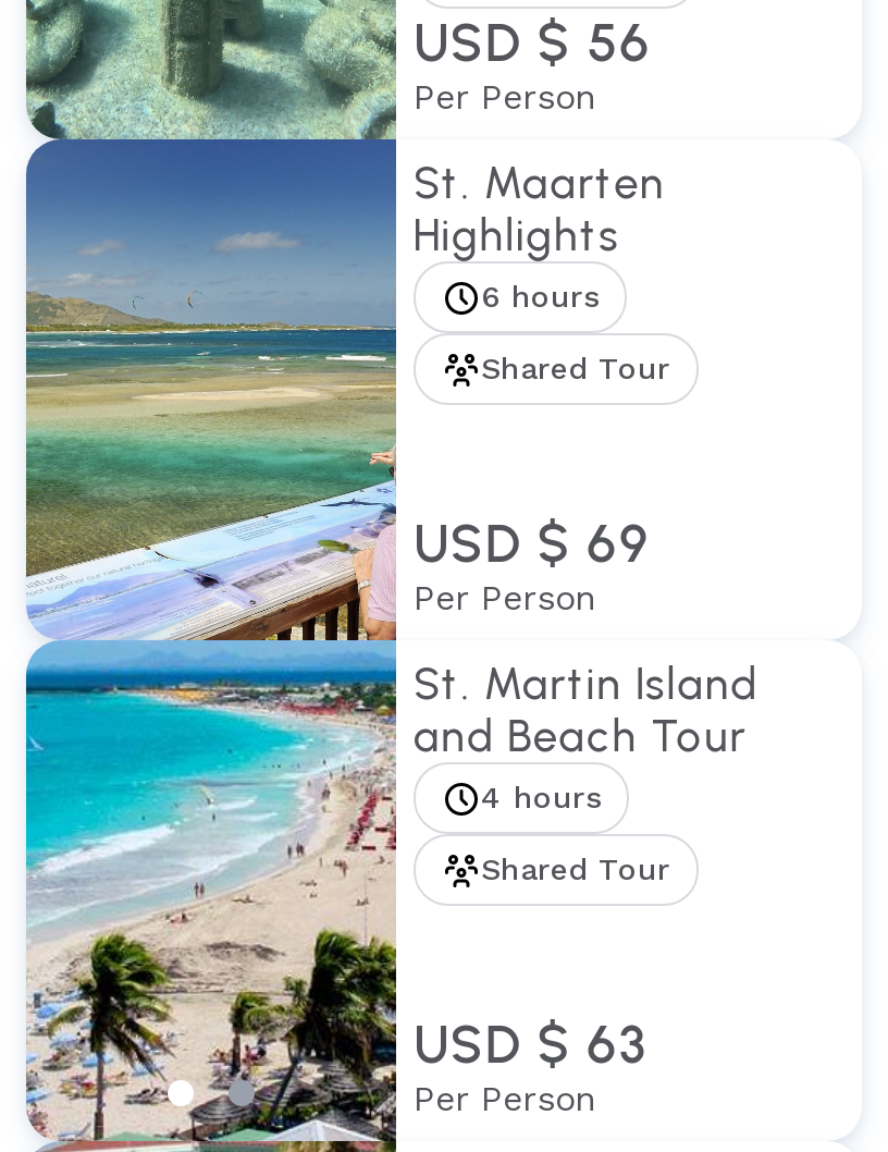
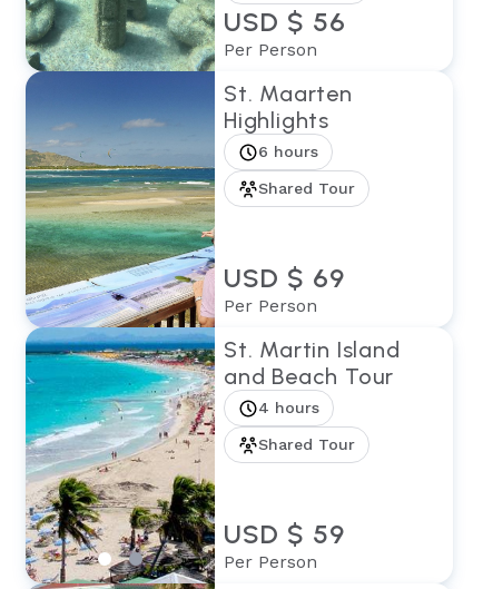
[414,1013,648,1076] USD $ 63 -> [224,518,345,550] USD $ 59

